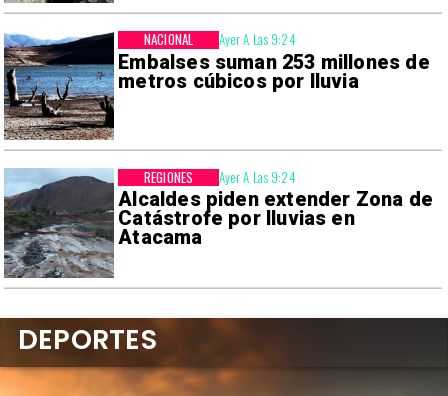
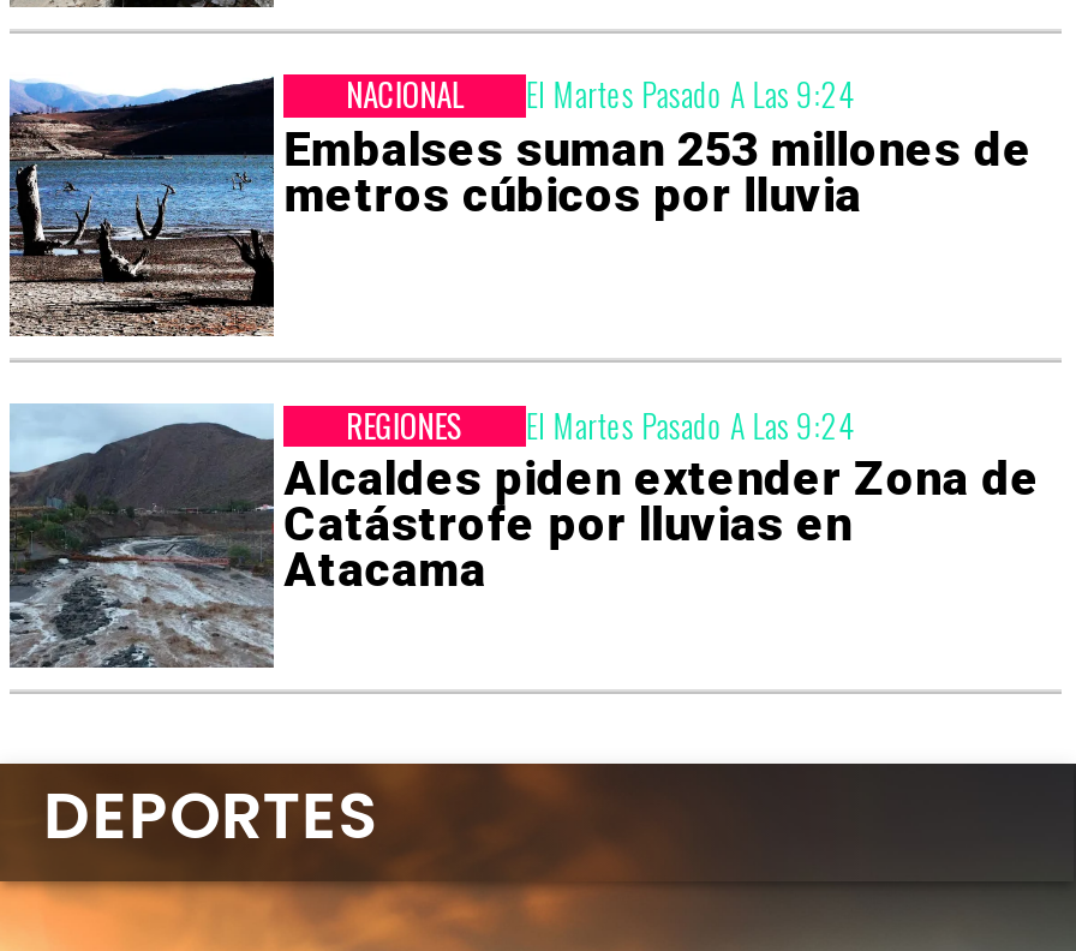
[219,29,296,49] Ayer A Las 9:24 -> [526,71,856,119] El Martes Pasado A Las 9:24
[219,167,296,187] Ayer A Las 9:24 -> [526,401,856,449] El Martes Pasado A Las 9:24

